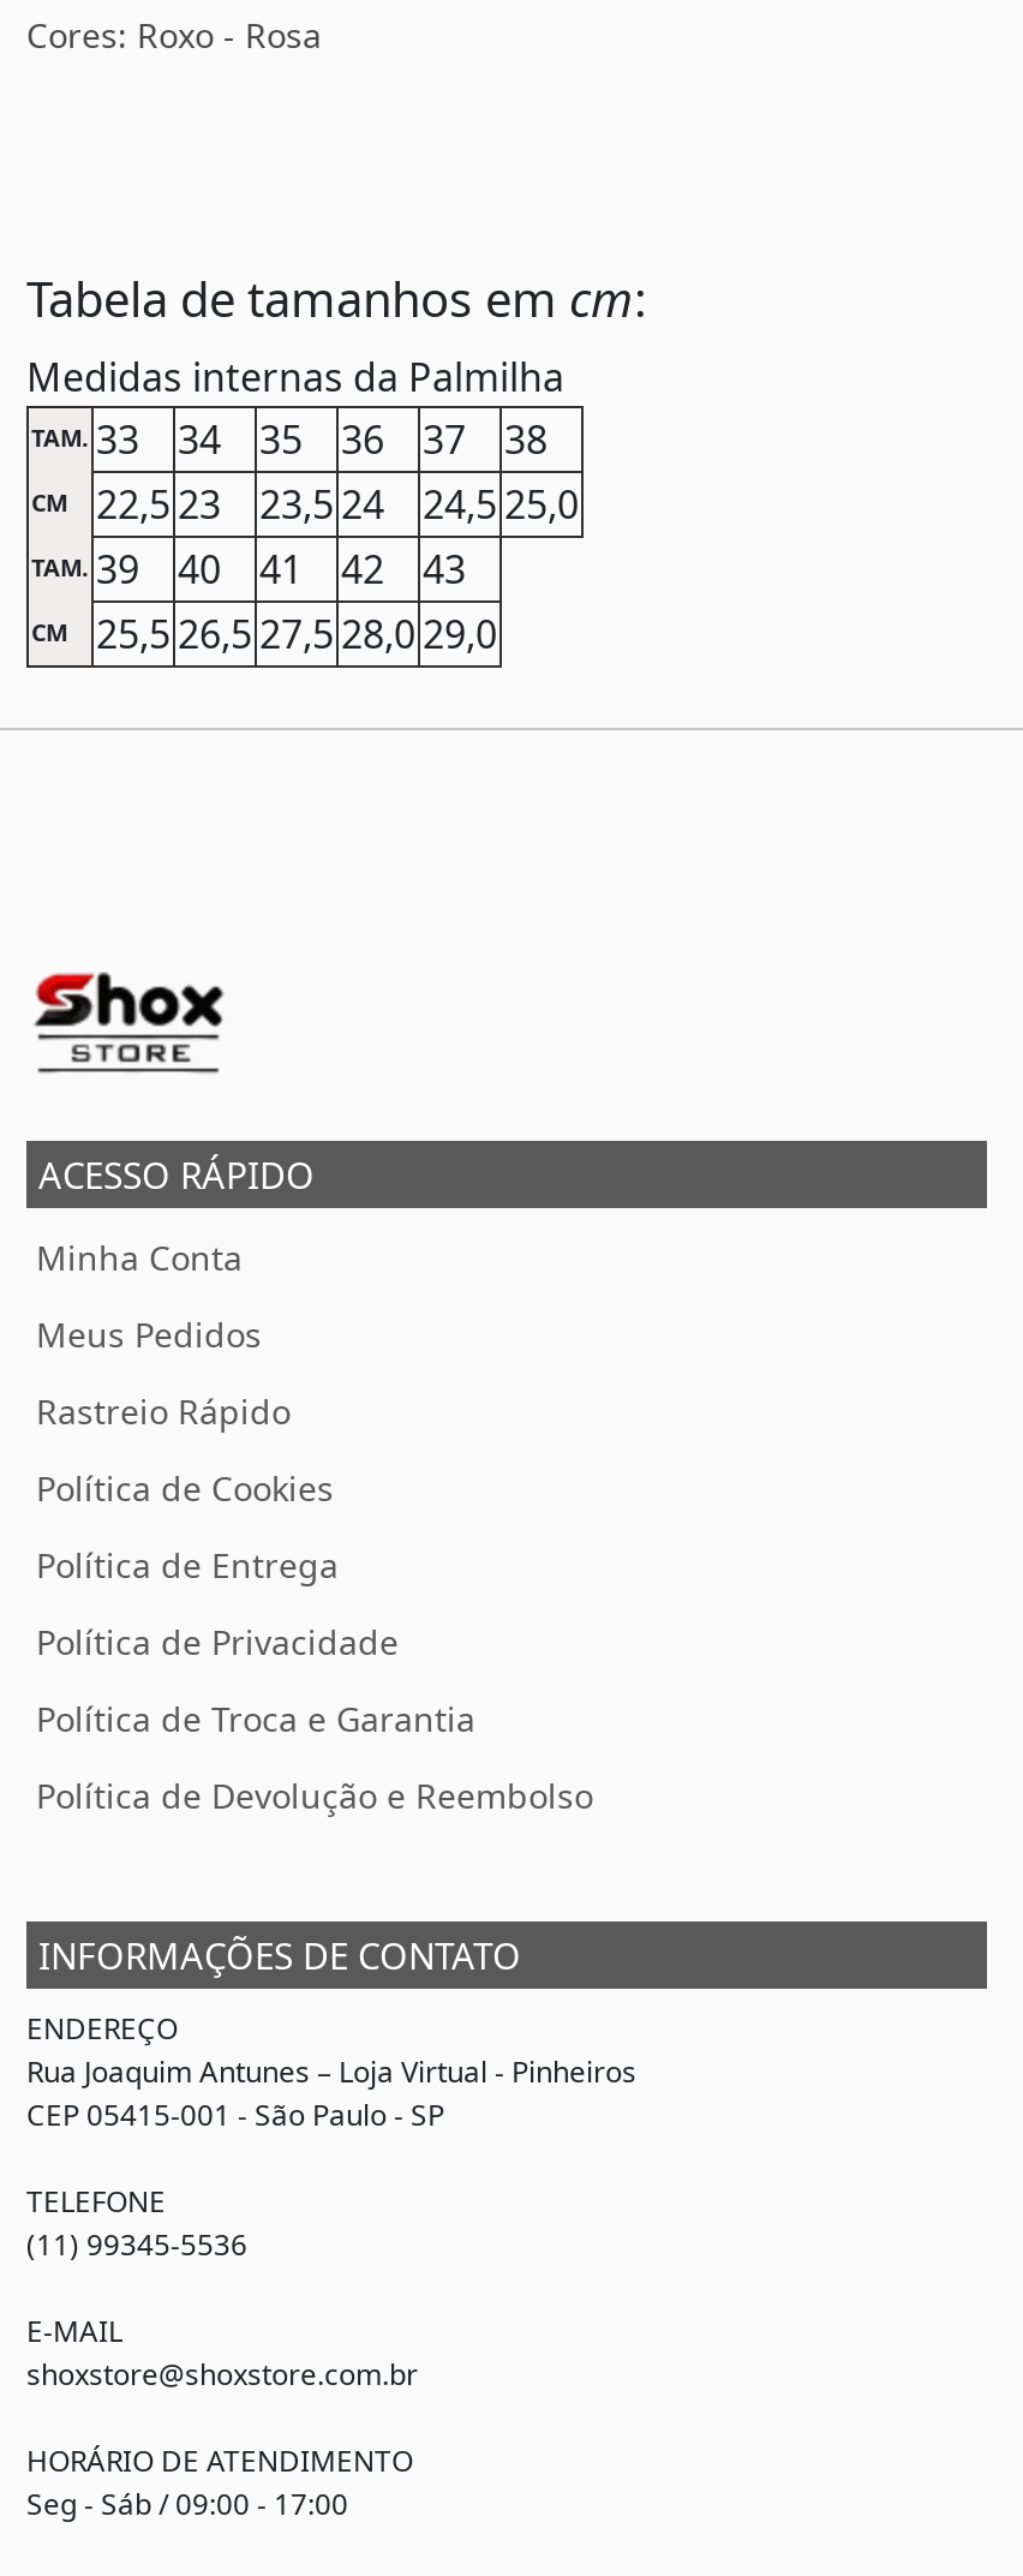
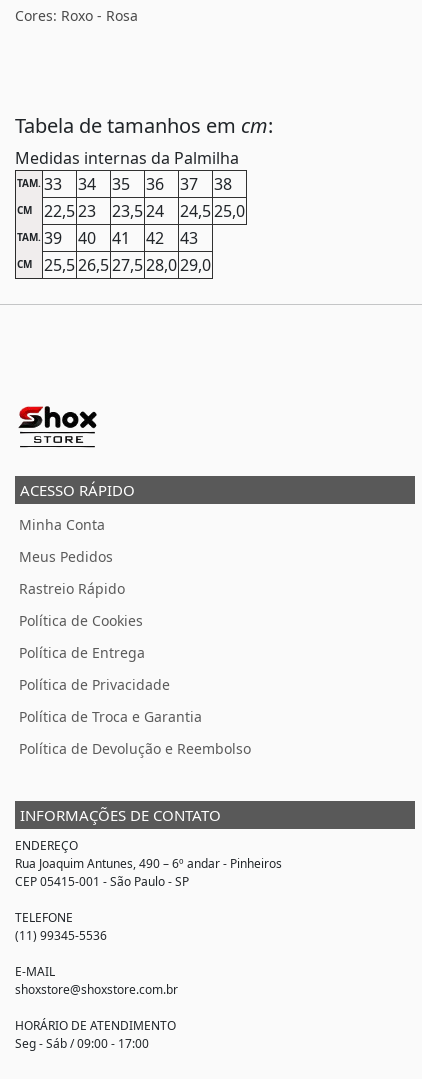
[26,2051,636,2092] Rua Joaquim Antunes – Loja Virtual - Pinheiros -> [15,855,282,872] Rua Joaquim Antunes, 490 – 6º andar - Pinheiros

